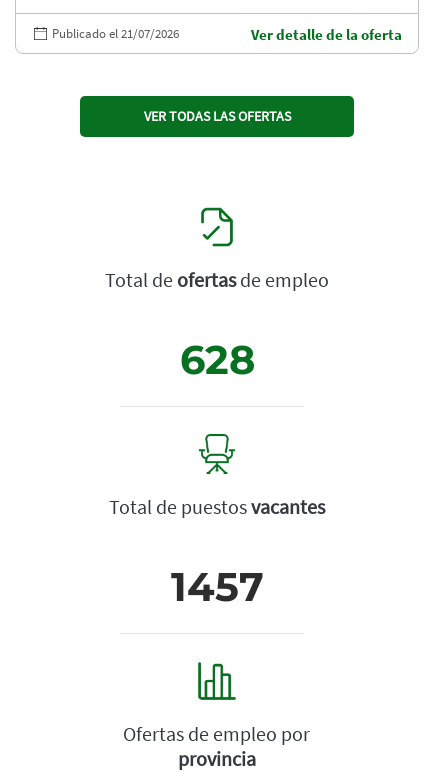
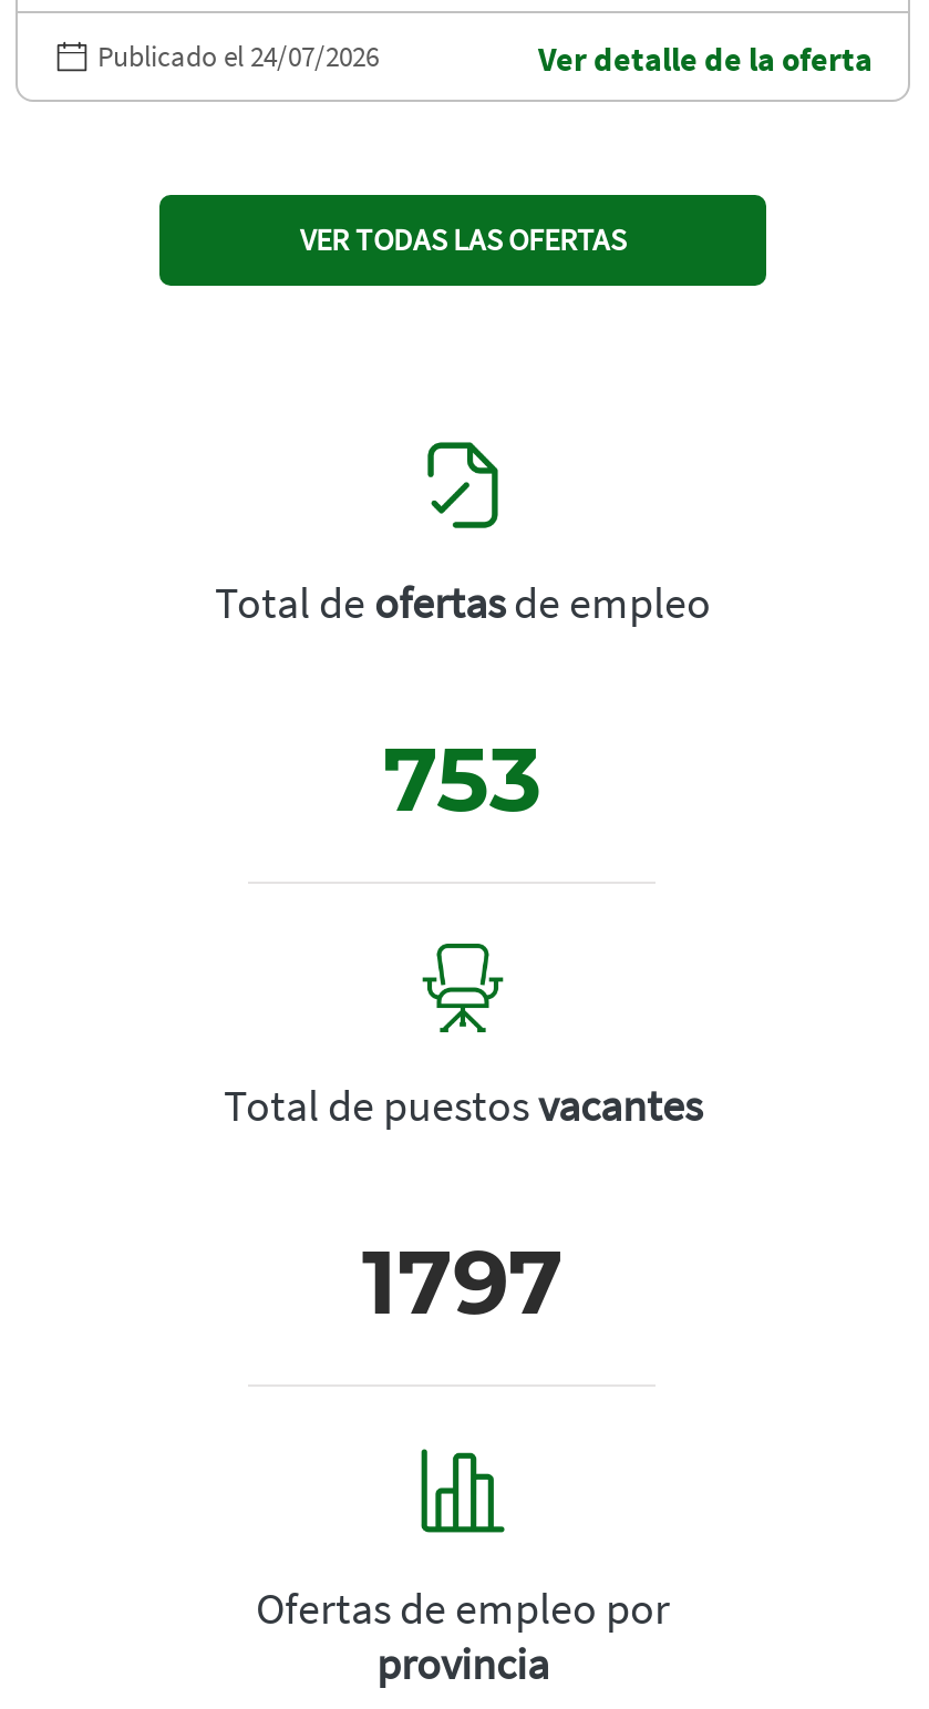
[52,25,179,42] Publicado el 21/07/2026 -> [97,38,379,76] Publicado el 24/07/2026
[179,335,254,384] 628 -> [383,725,543,833] 753
[170,562,263,611] 1457 -> [362,1228,564,1336] 1797

